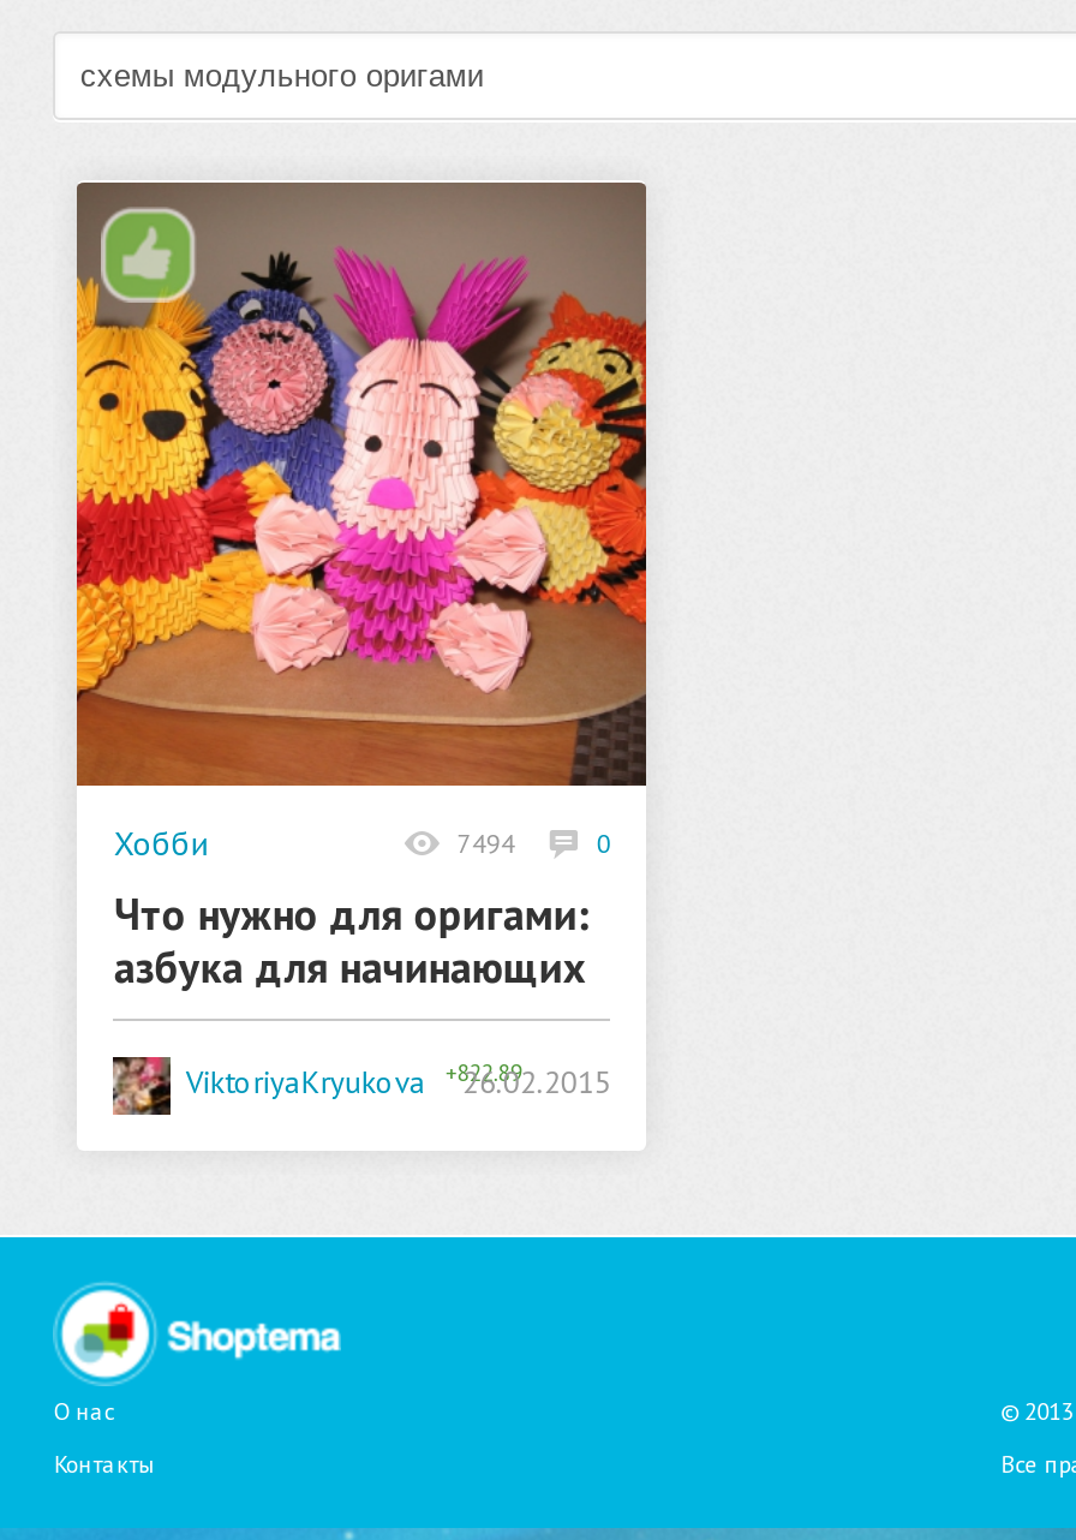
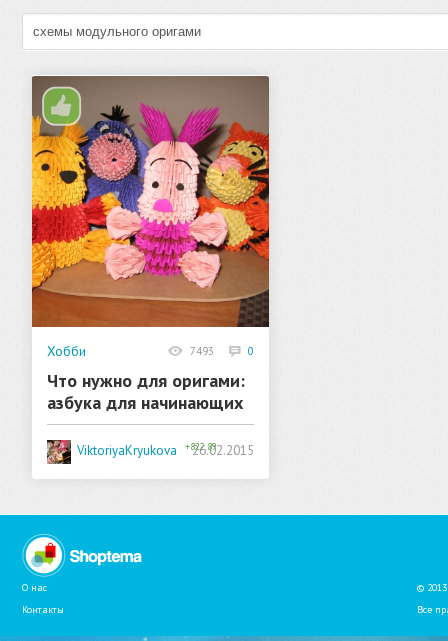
[450,825,515,859] 7494 -> [187,343,214,357] 7493

